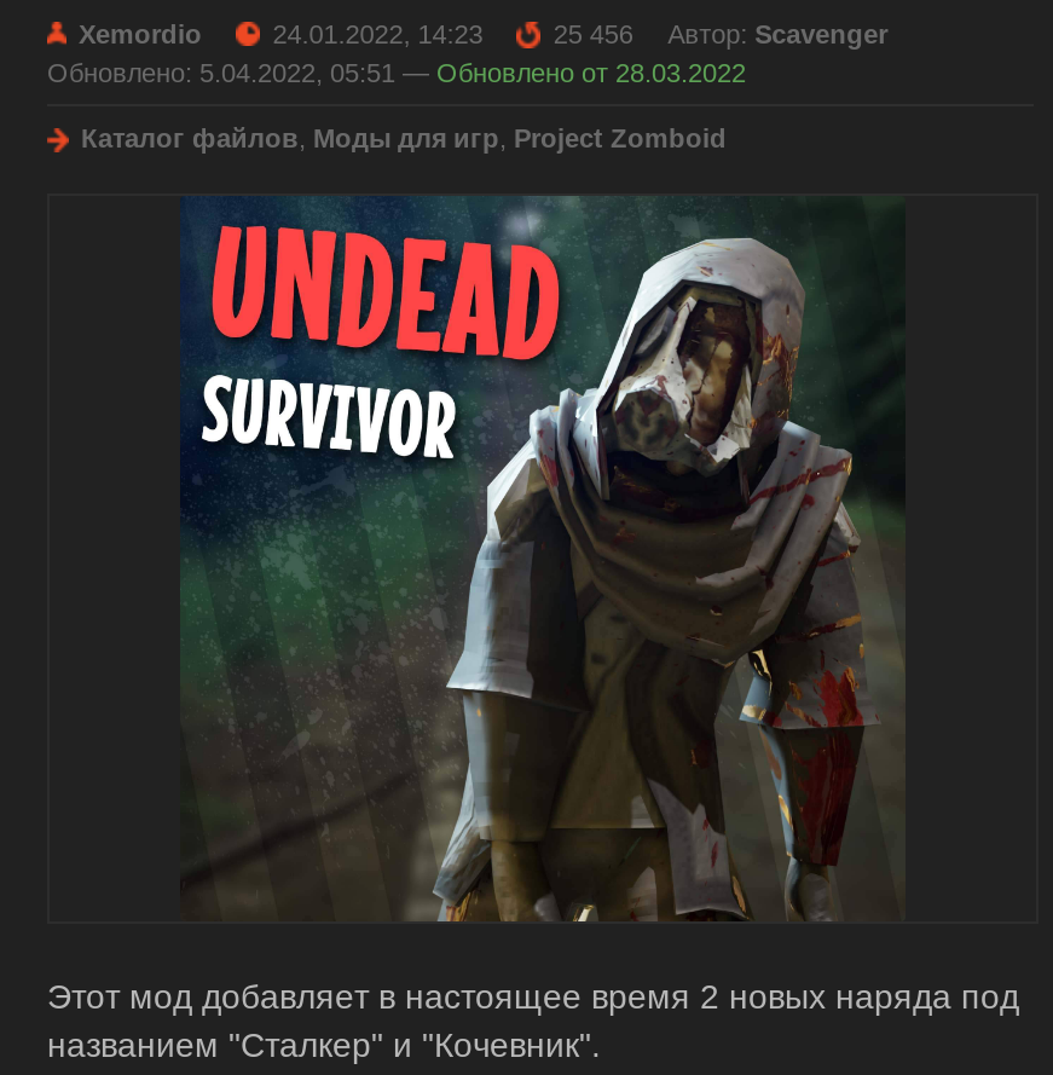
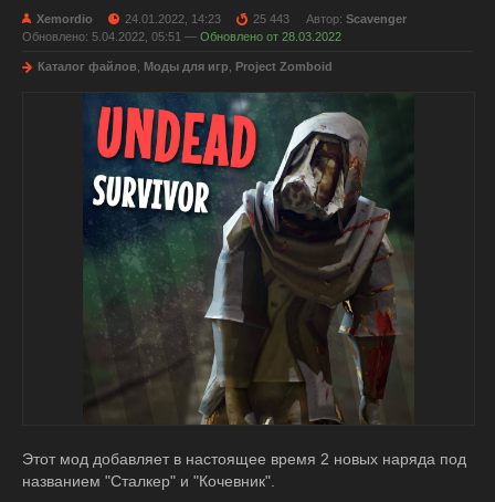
[553,18,633,47] 25 456 -> [253,12,290,25] 25 443

